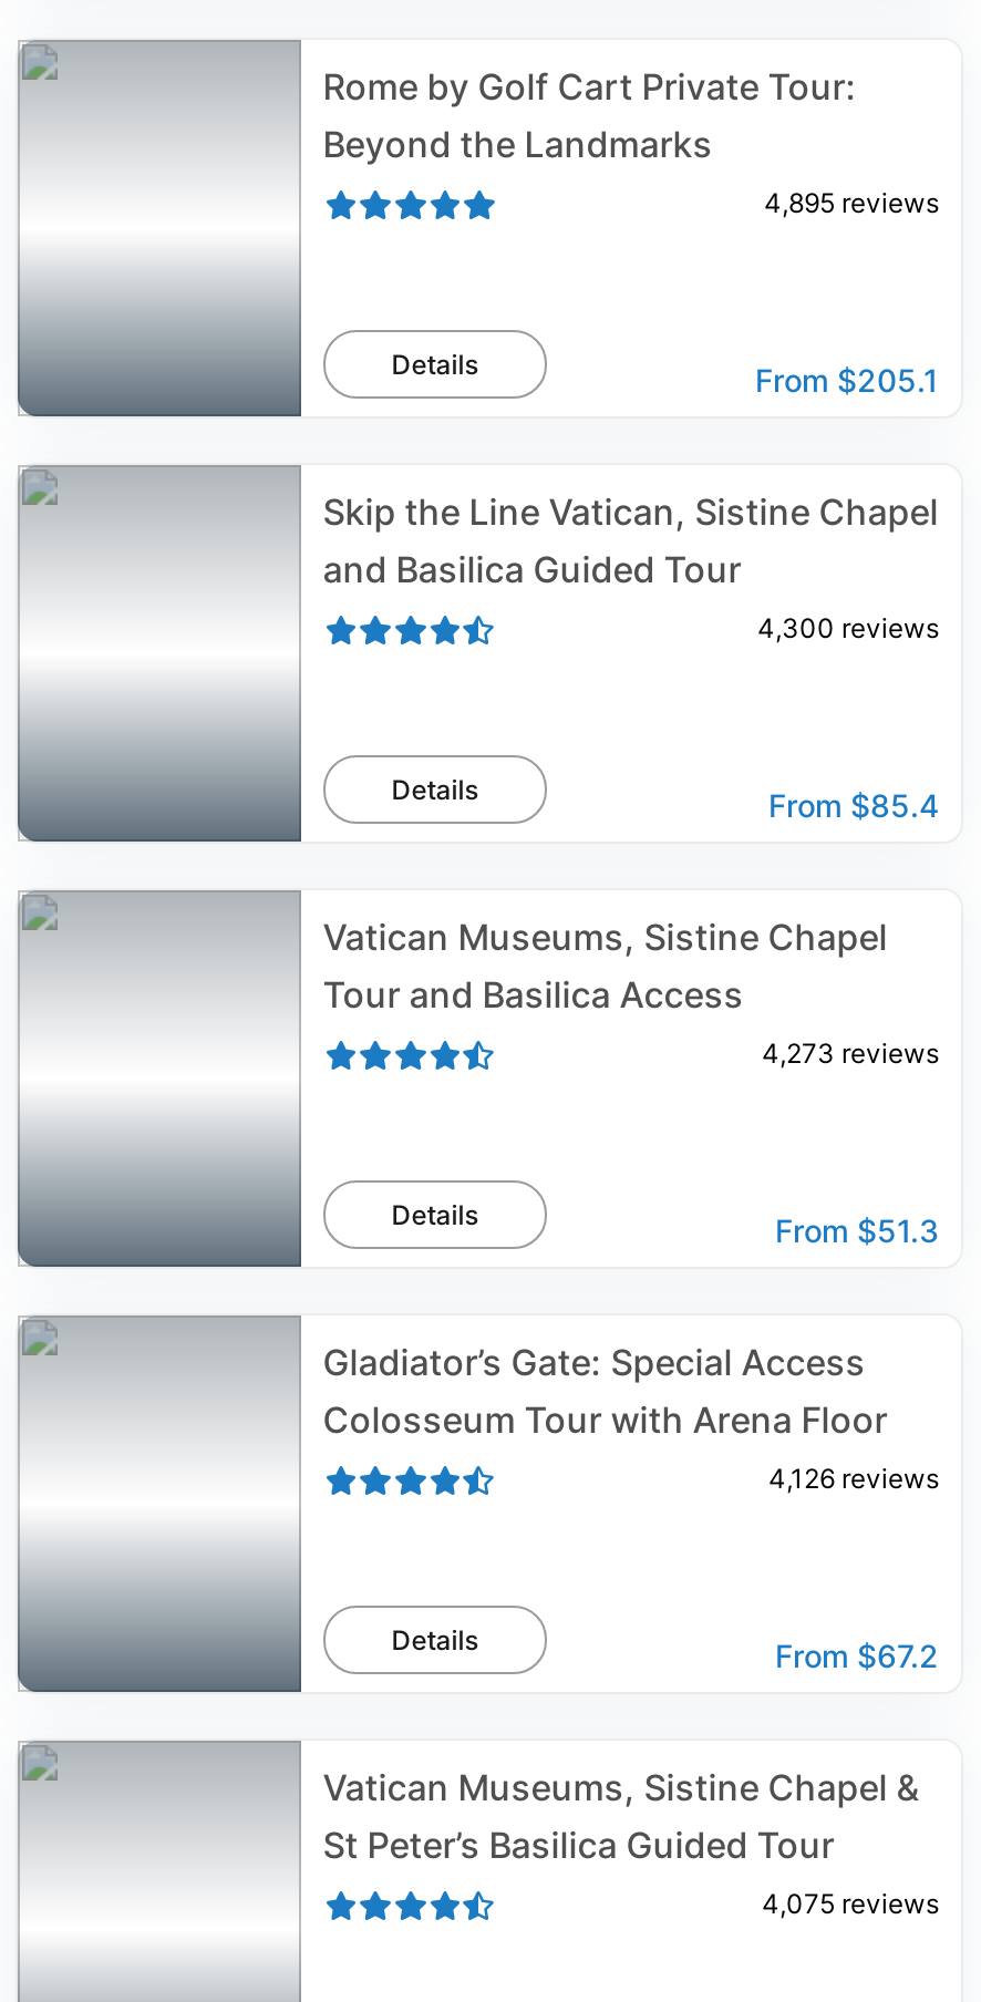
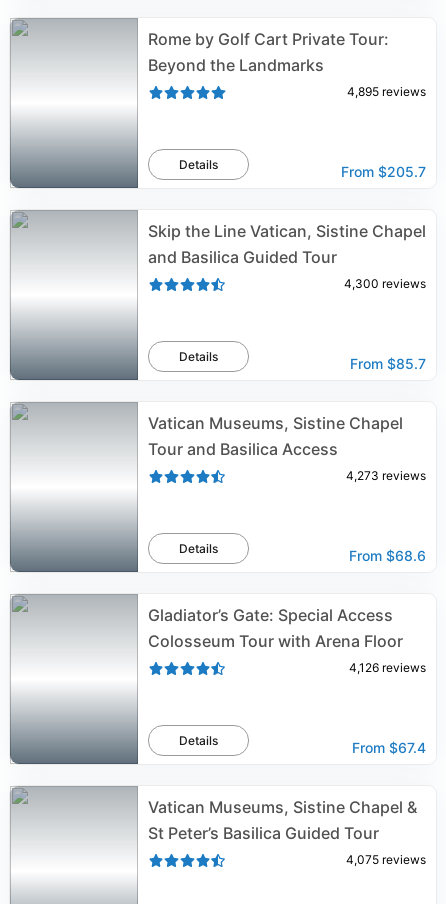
[755,361,939,399] From $205.1 -> [341,163,426,180] From $205.7
[768,786,939,824] From $85.4 -> [350,355,426,372] From $85.7
[775,1211,939,1249] From $51.3 -> [349,547,426,564] From $68.6
[775,1637,939,1674] From $67.2 -> [352,739,426,756] From $67.4

